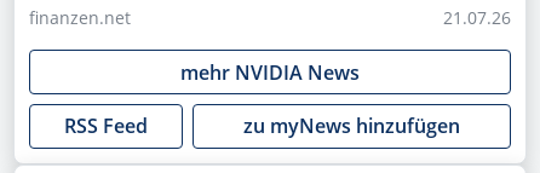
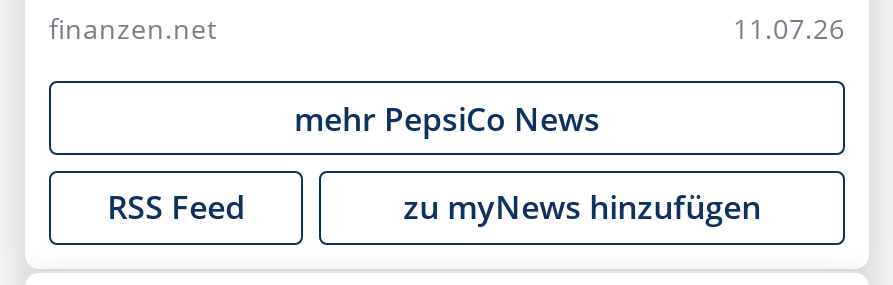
[443,7,511,30] 21.07.26 -> [733,10,845,48] 11.07.26
[180,59,360,86] mehr NVIDIA News -> [294,96,600,140] mehr PepsiCo News

